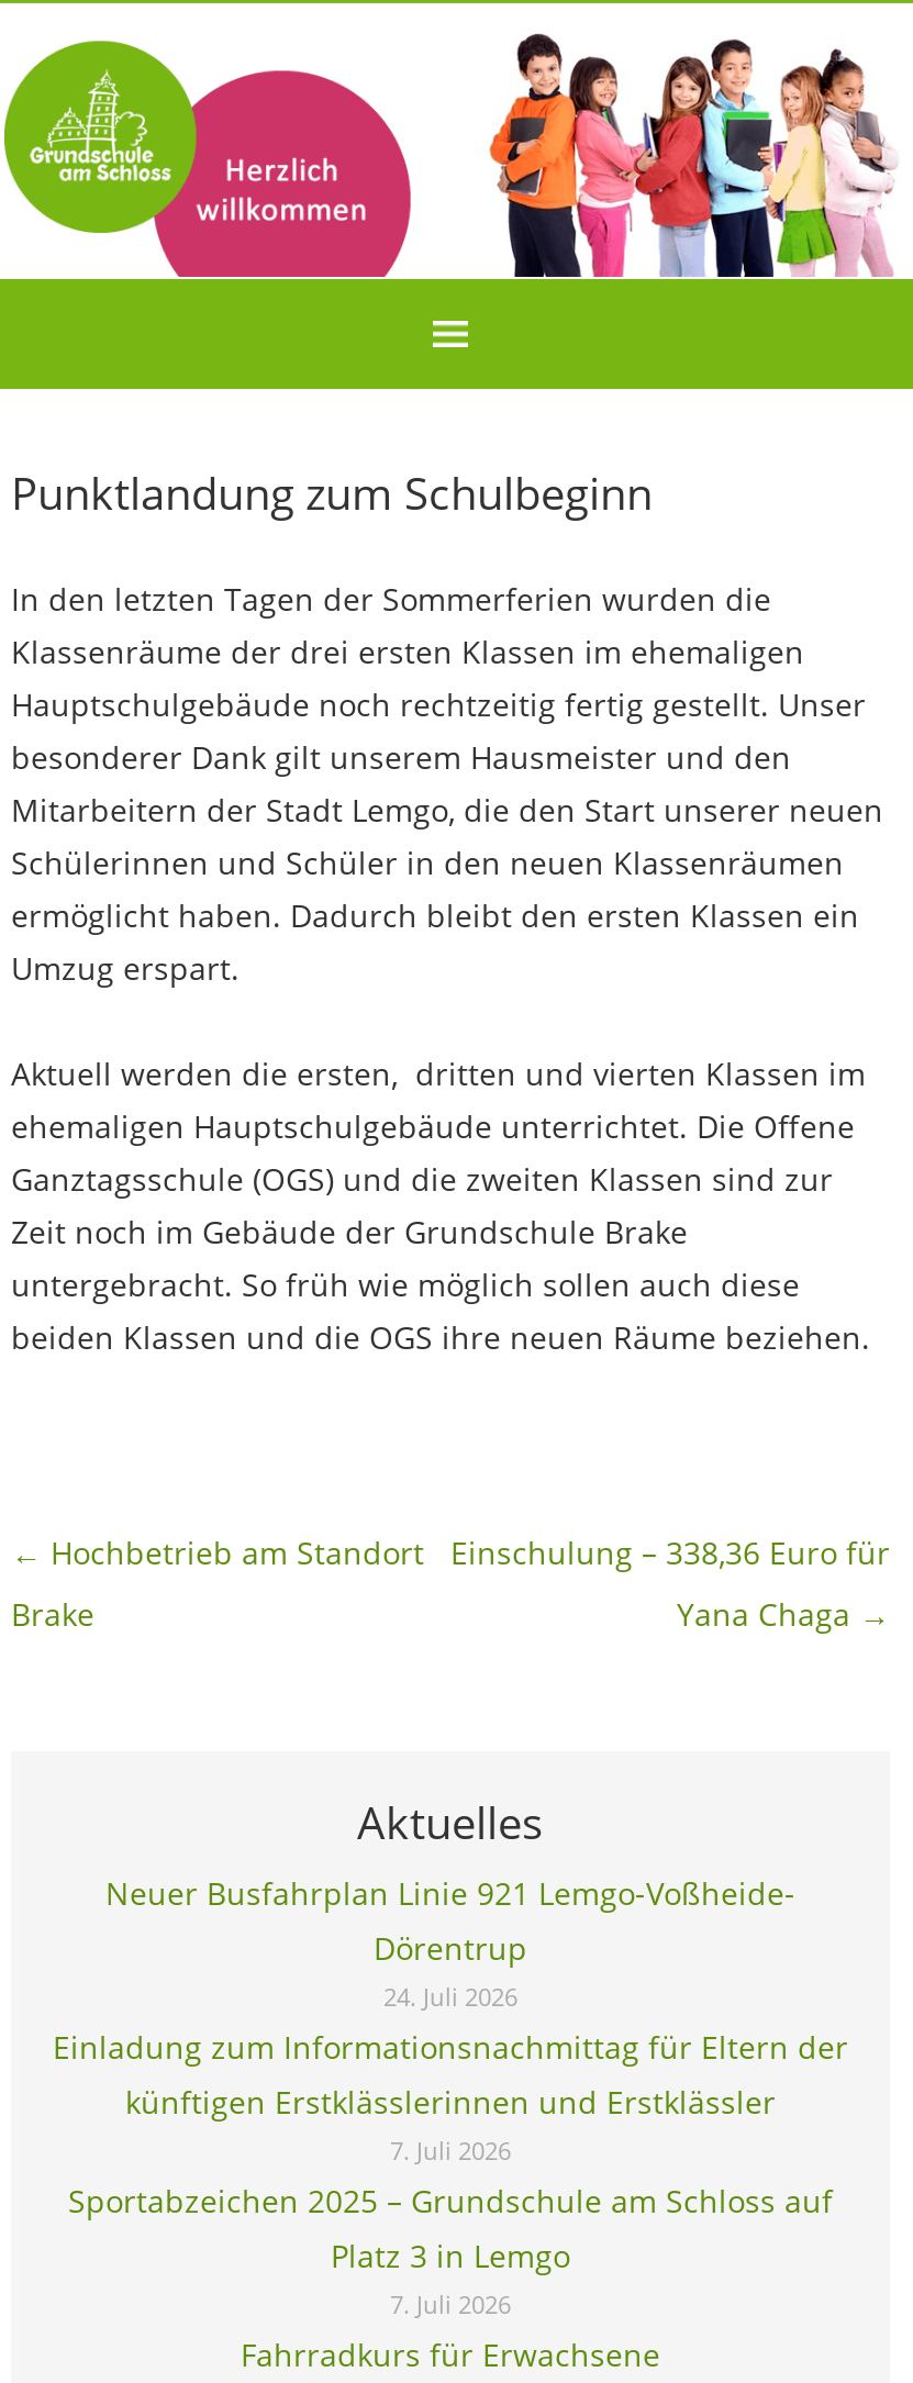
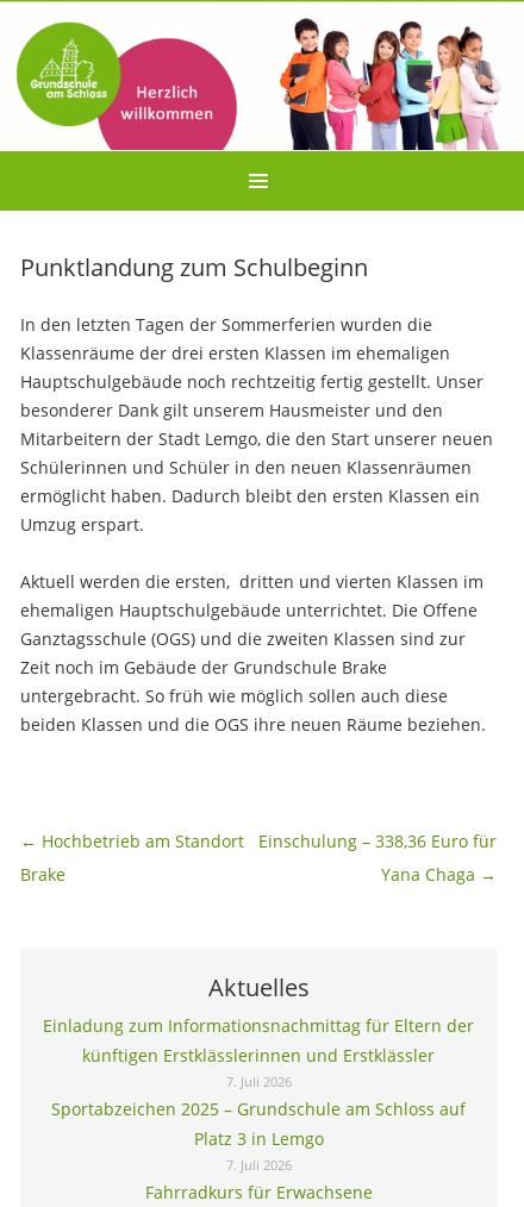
[105,1872,795,2013] Neuer Busfahrplan Linie 921 Lemgo-Voßheide- | Dörentrup | 24. Juli 2026 -> none

